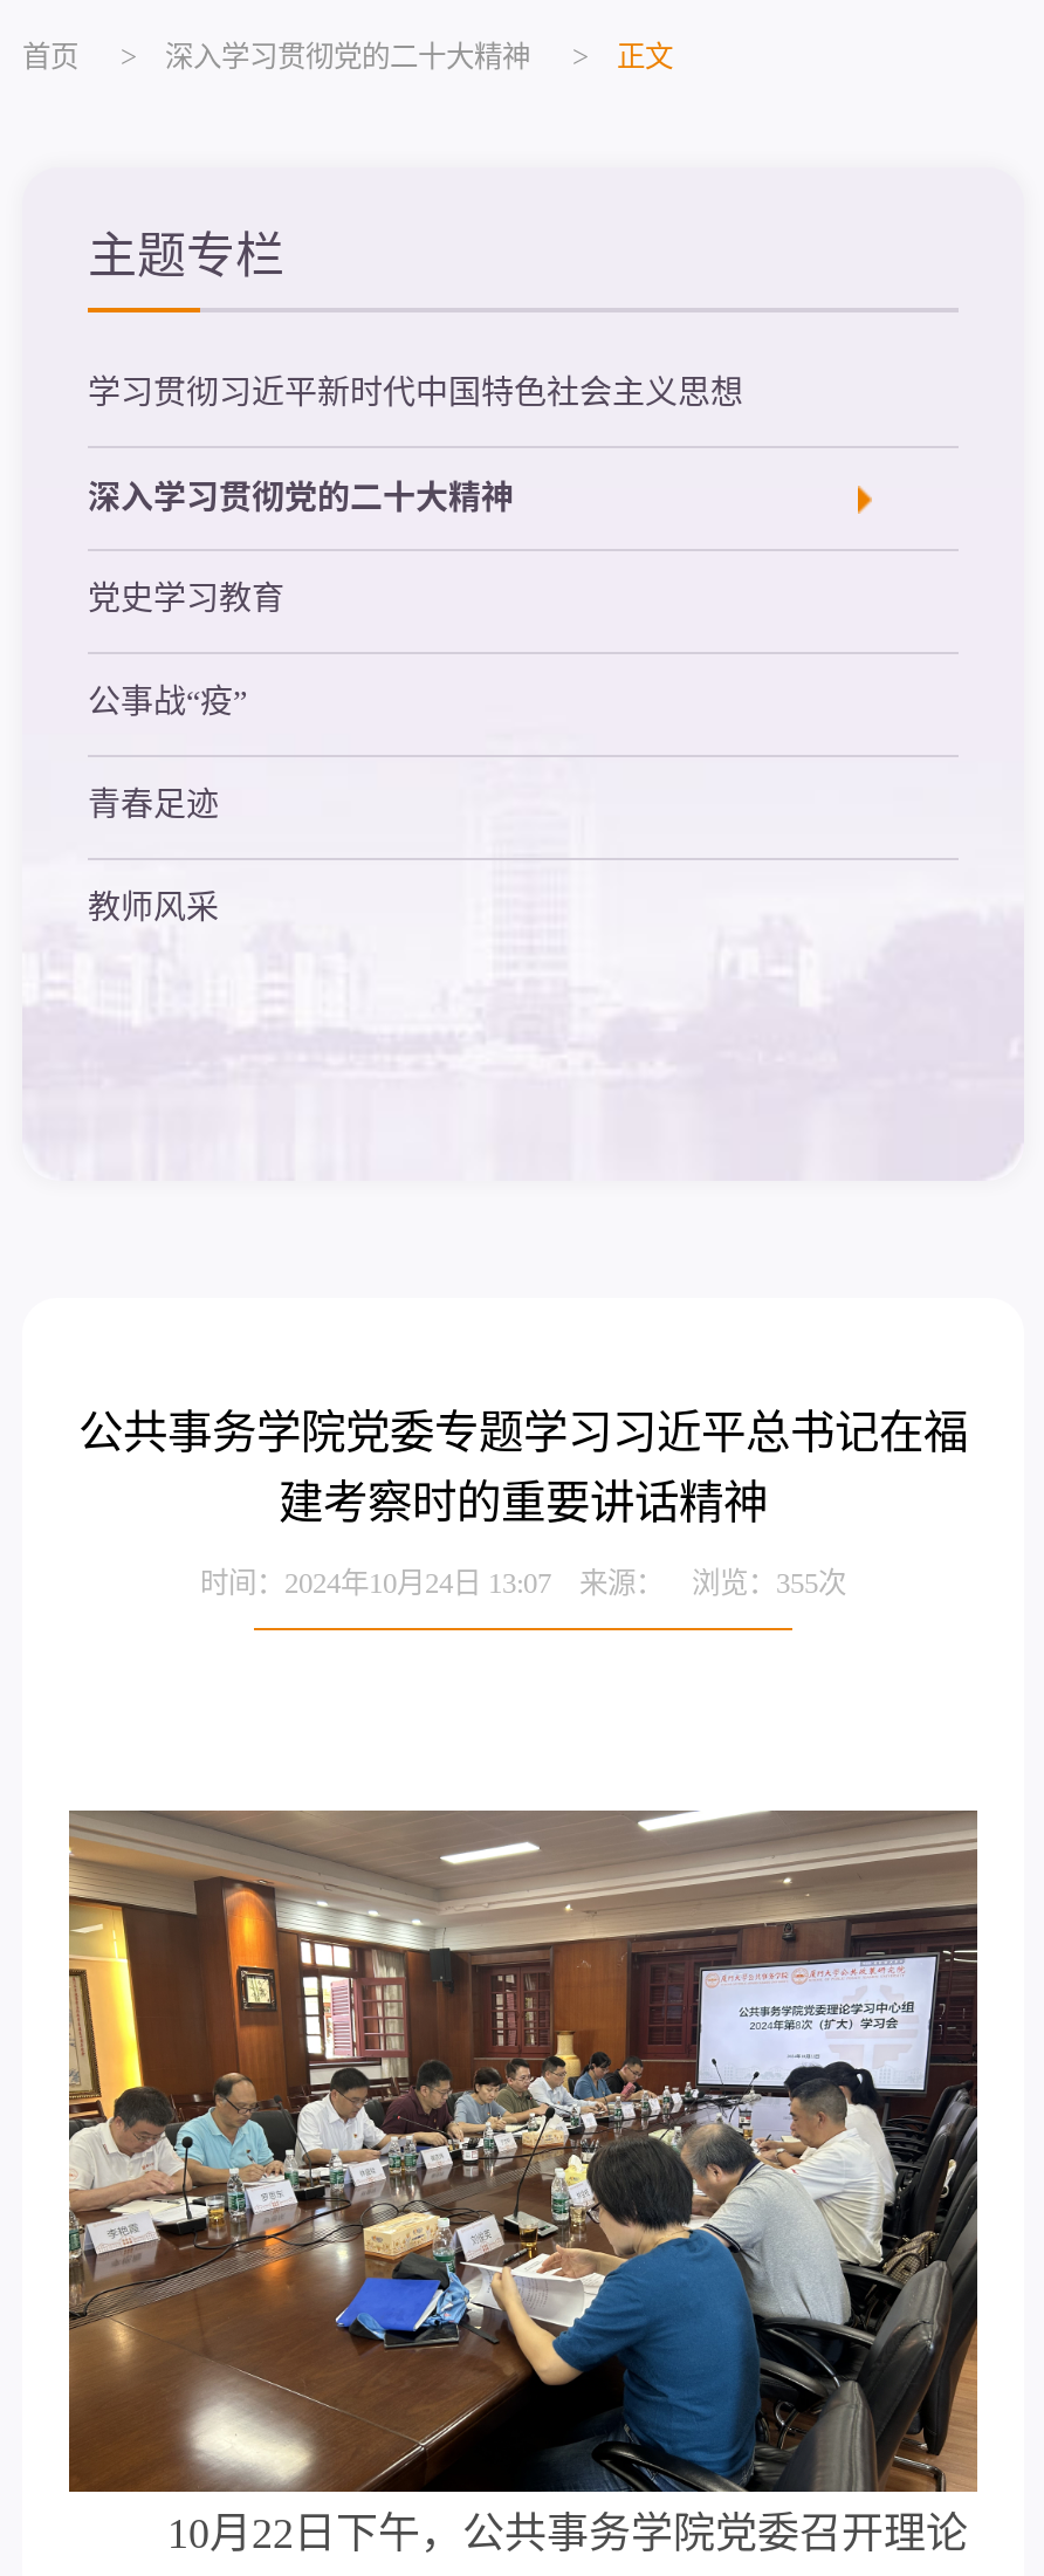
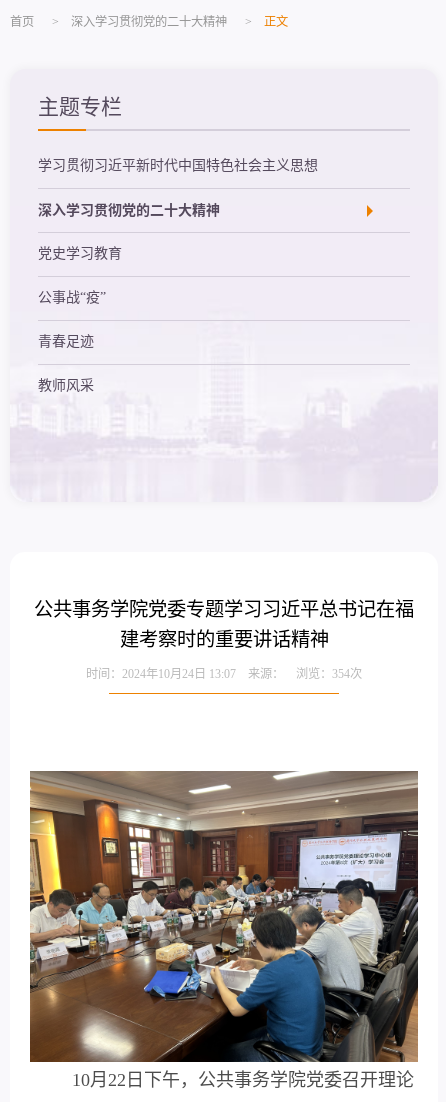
[200,1569,846,1600] 时间：2024年10月24日 13:07 来源： 浏览：355次 -> [86,668,362,681] 时间：2024年10月24日 13:07 来源： 浏览：354次

